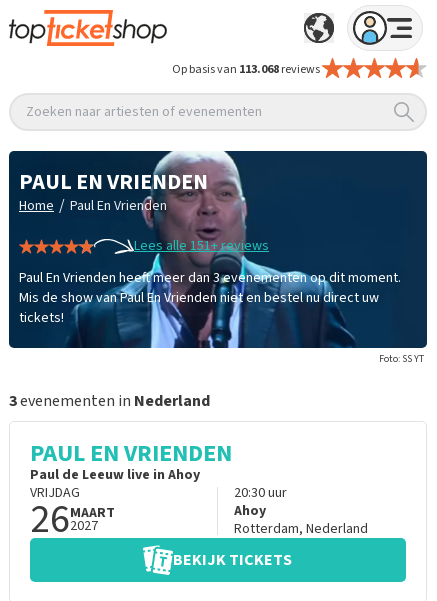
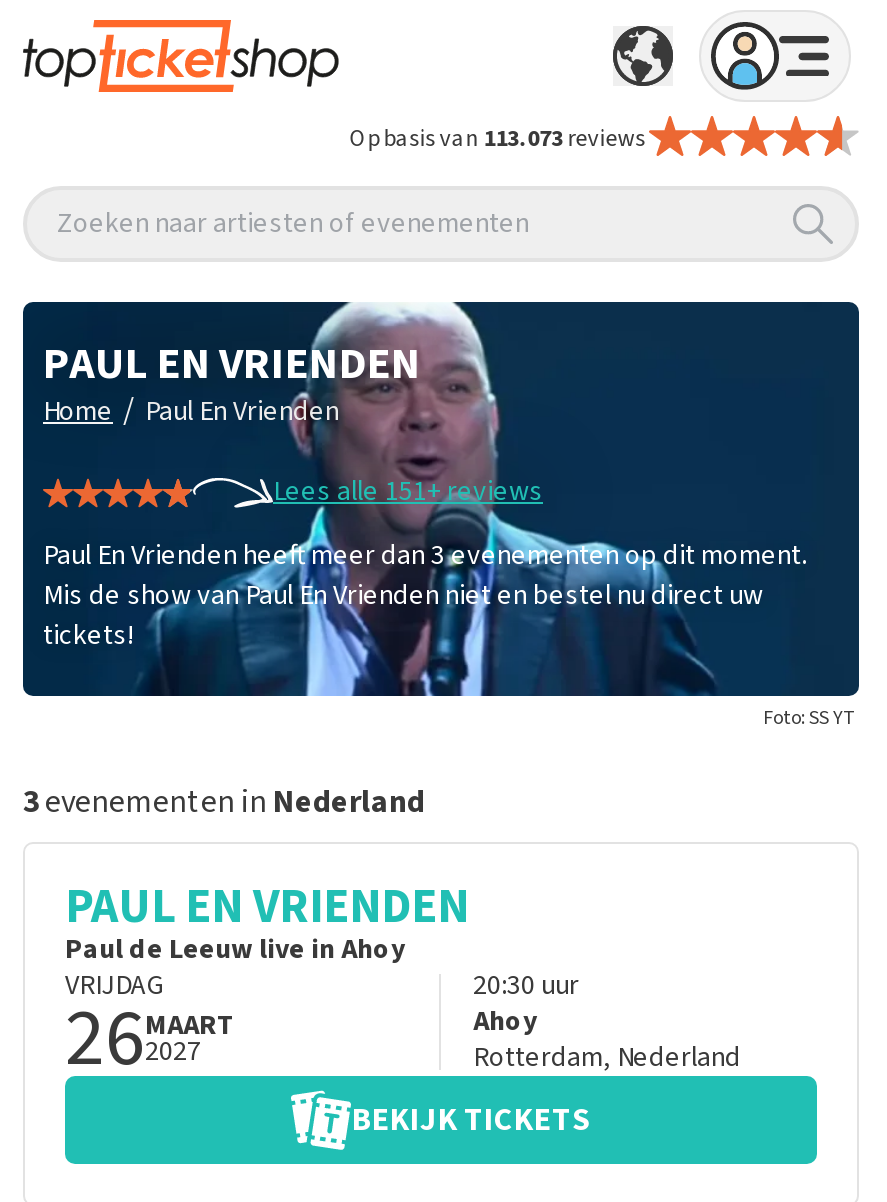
[172,61,320,78] Op basis van 113.068 reviews -> [349,122,645,156] Op basis van 113.073 reviews

